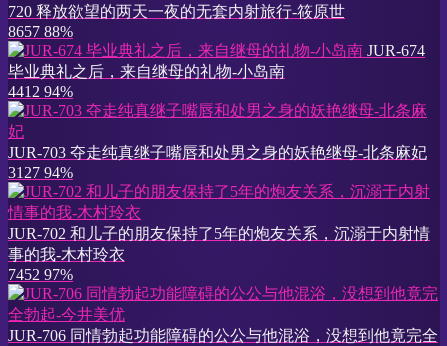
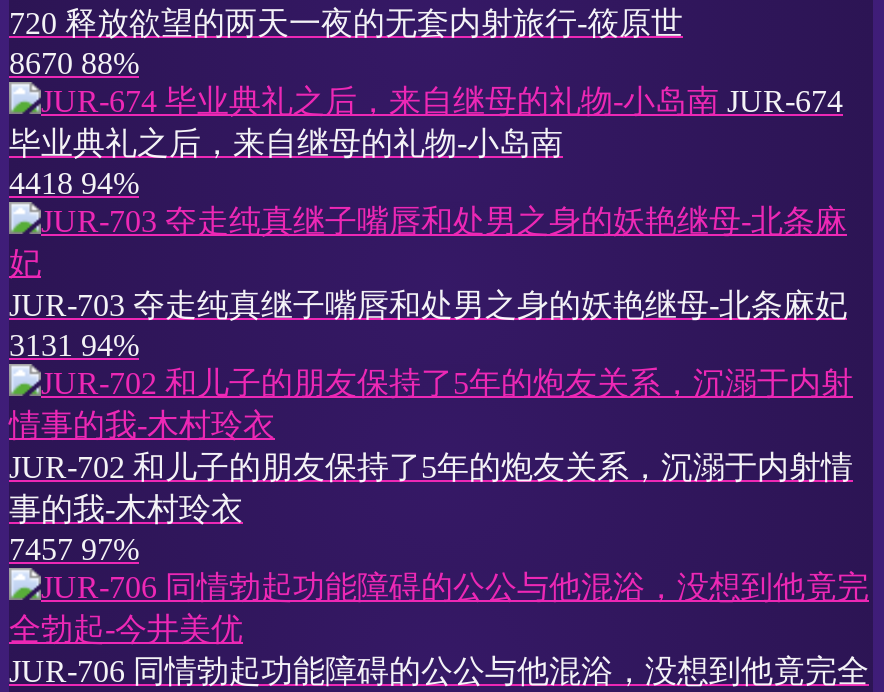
[8,23,73,40] 8657 88% -> [9,45,139,79] 8670 88%
[8,83,73,100] 4412 94% -> [9,165,139,199] 4418 94%
[8,164,73,181] 3127 94% -> [9,327,139,361] 3131 94%
[8,266,73,283] 7452 97% -> [9,531,139,565] 7457 97%

